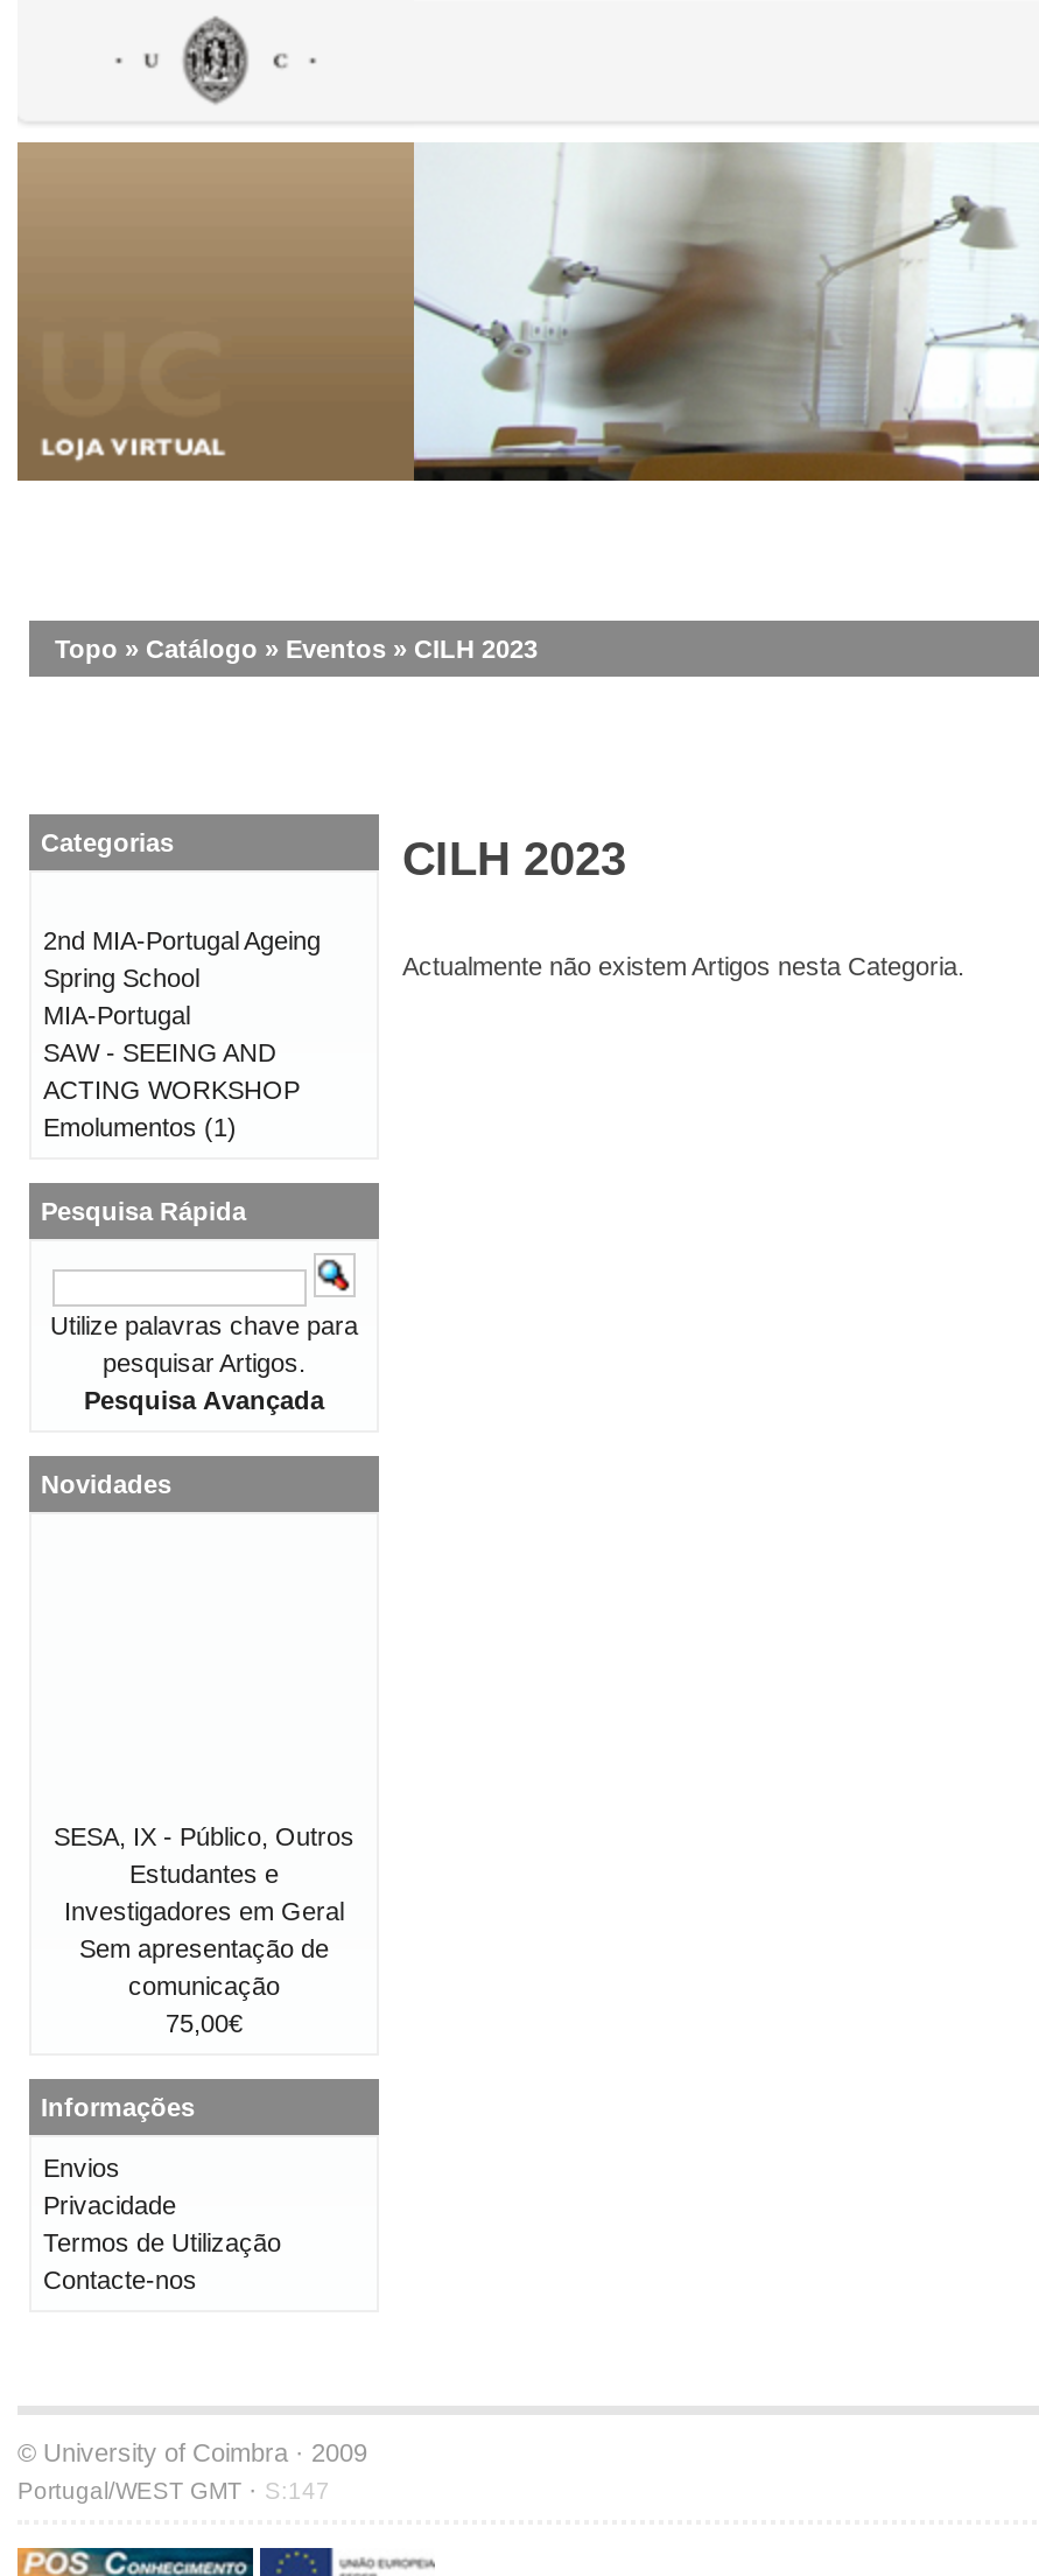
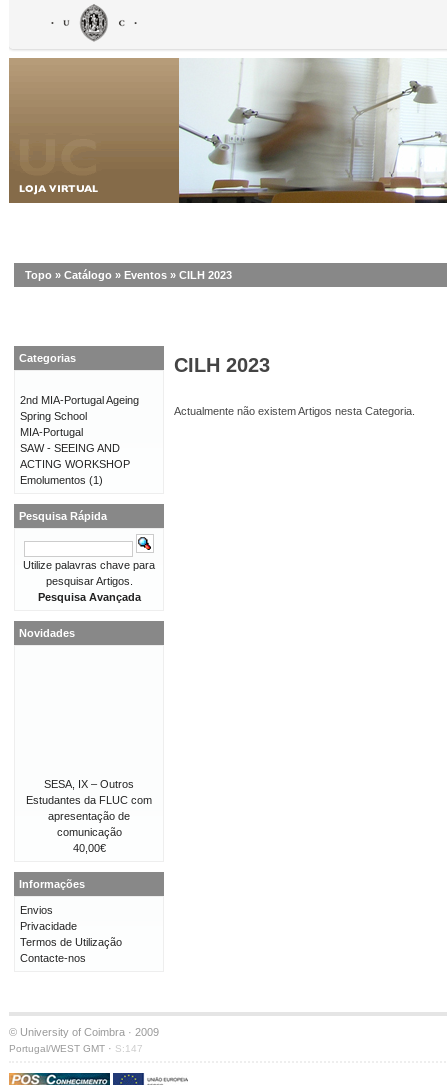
[54,1822,354,1962] SESA, IX - Público, Outros | Estudantes e | Investigadores em Geral | Sem apresentação de -> [26,778,152,822] SESA, IX – Outros | Estudantes da FLUC com | apresentação de
[166,2009,243,2037] 75,00€ -> [72,842,105,854] 40,00€

